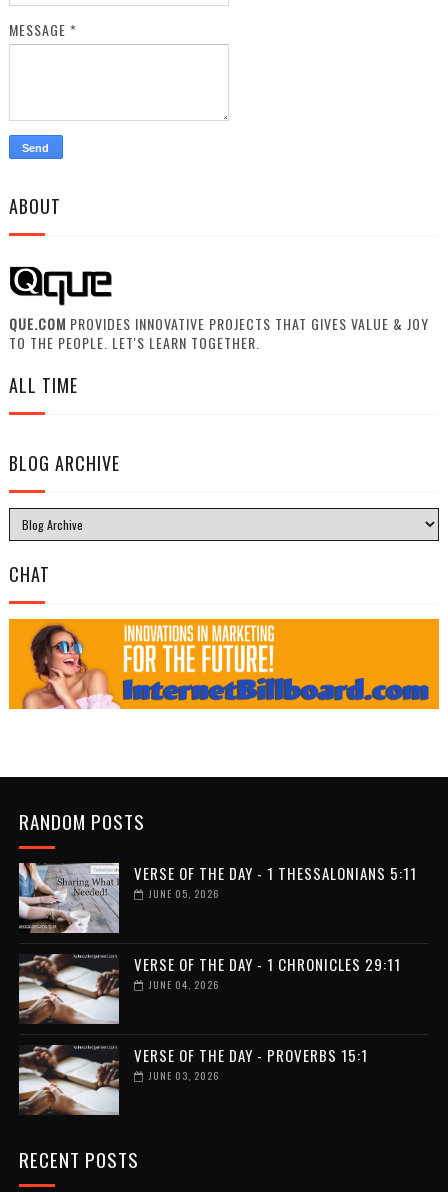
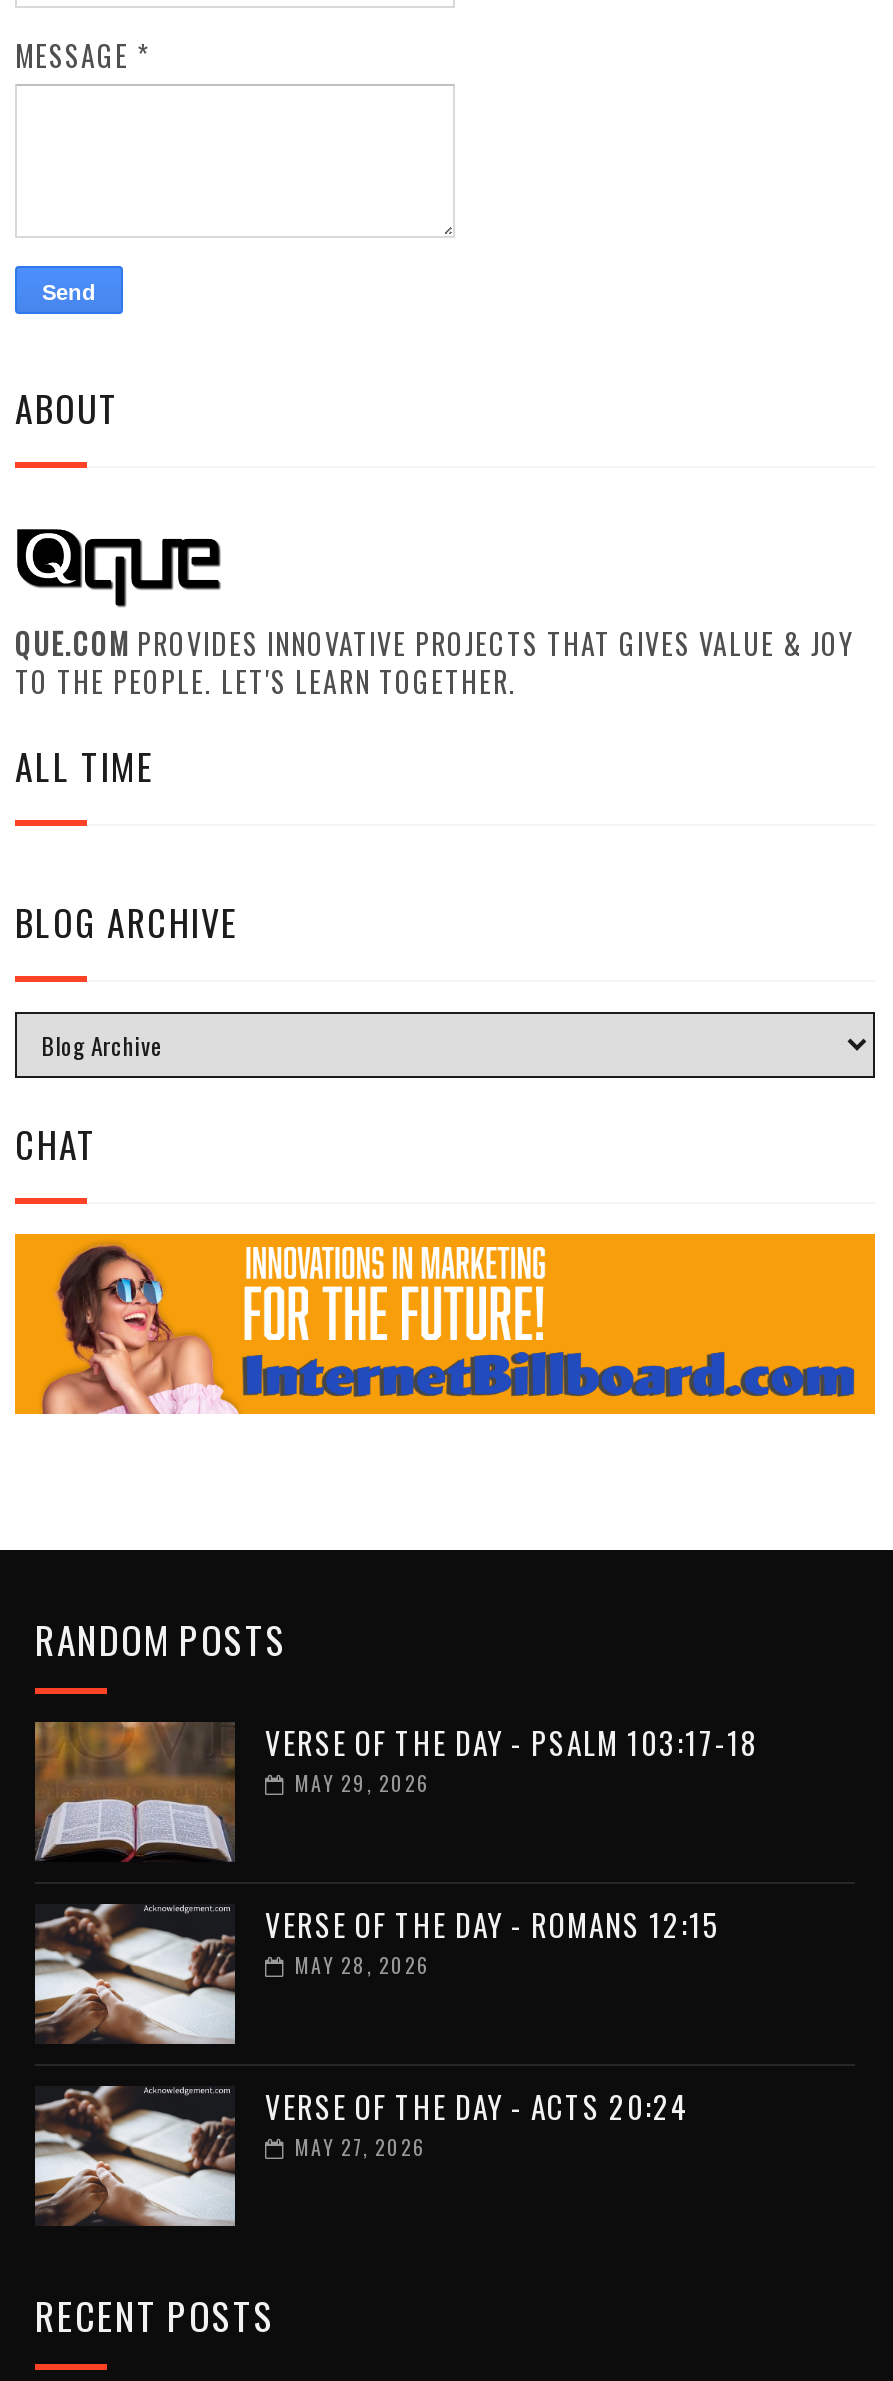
[18,862,417,934] [image] | VERSE OF THE DAY - 1 THESSALONIANS 5:11 | JUNE 05, 2026 -> [33,1719,759,1862] [image] | VERSE OF THE DAY - PSALM 103:17-18 | MAY 29, 2026
[134,953,401,992] VERSE OF THE DAY - 1 CHRONICLES 29:11 | JUNE 04, 2026 -> [265,1901,721,1979] VERSE OF THE DAY - ROMANS 12:15 | MAY 28, 2026
[134,1044,368,1083] VERSE OF THE DAY - PROVERBS 15:1 | JUNE 03, 2026 -> [265,2083,689,2161] VERSE OF THE DAY - ACTS 20:24 | MAY 27, 2026

